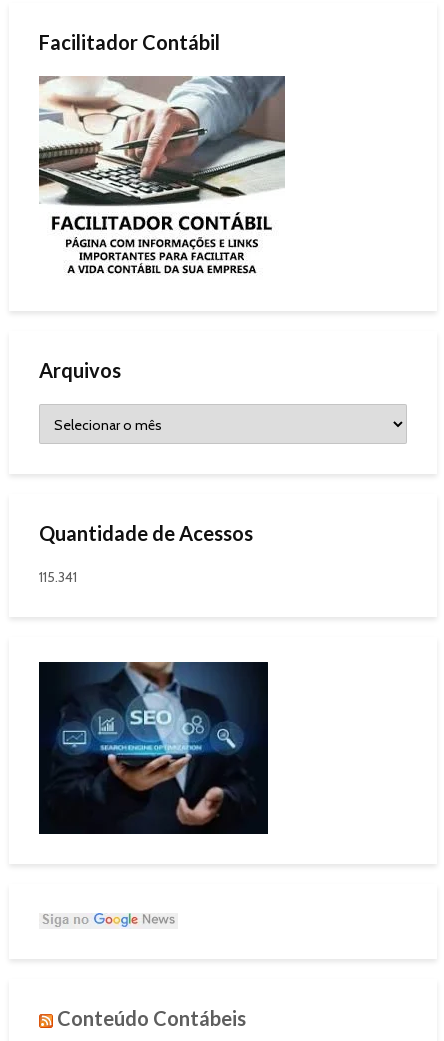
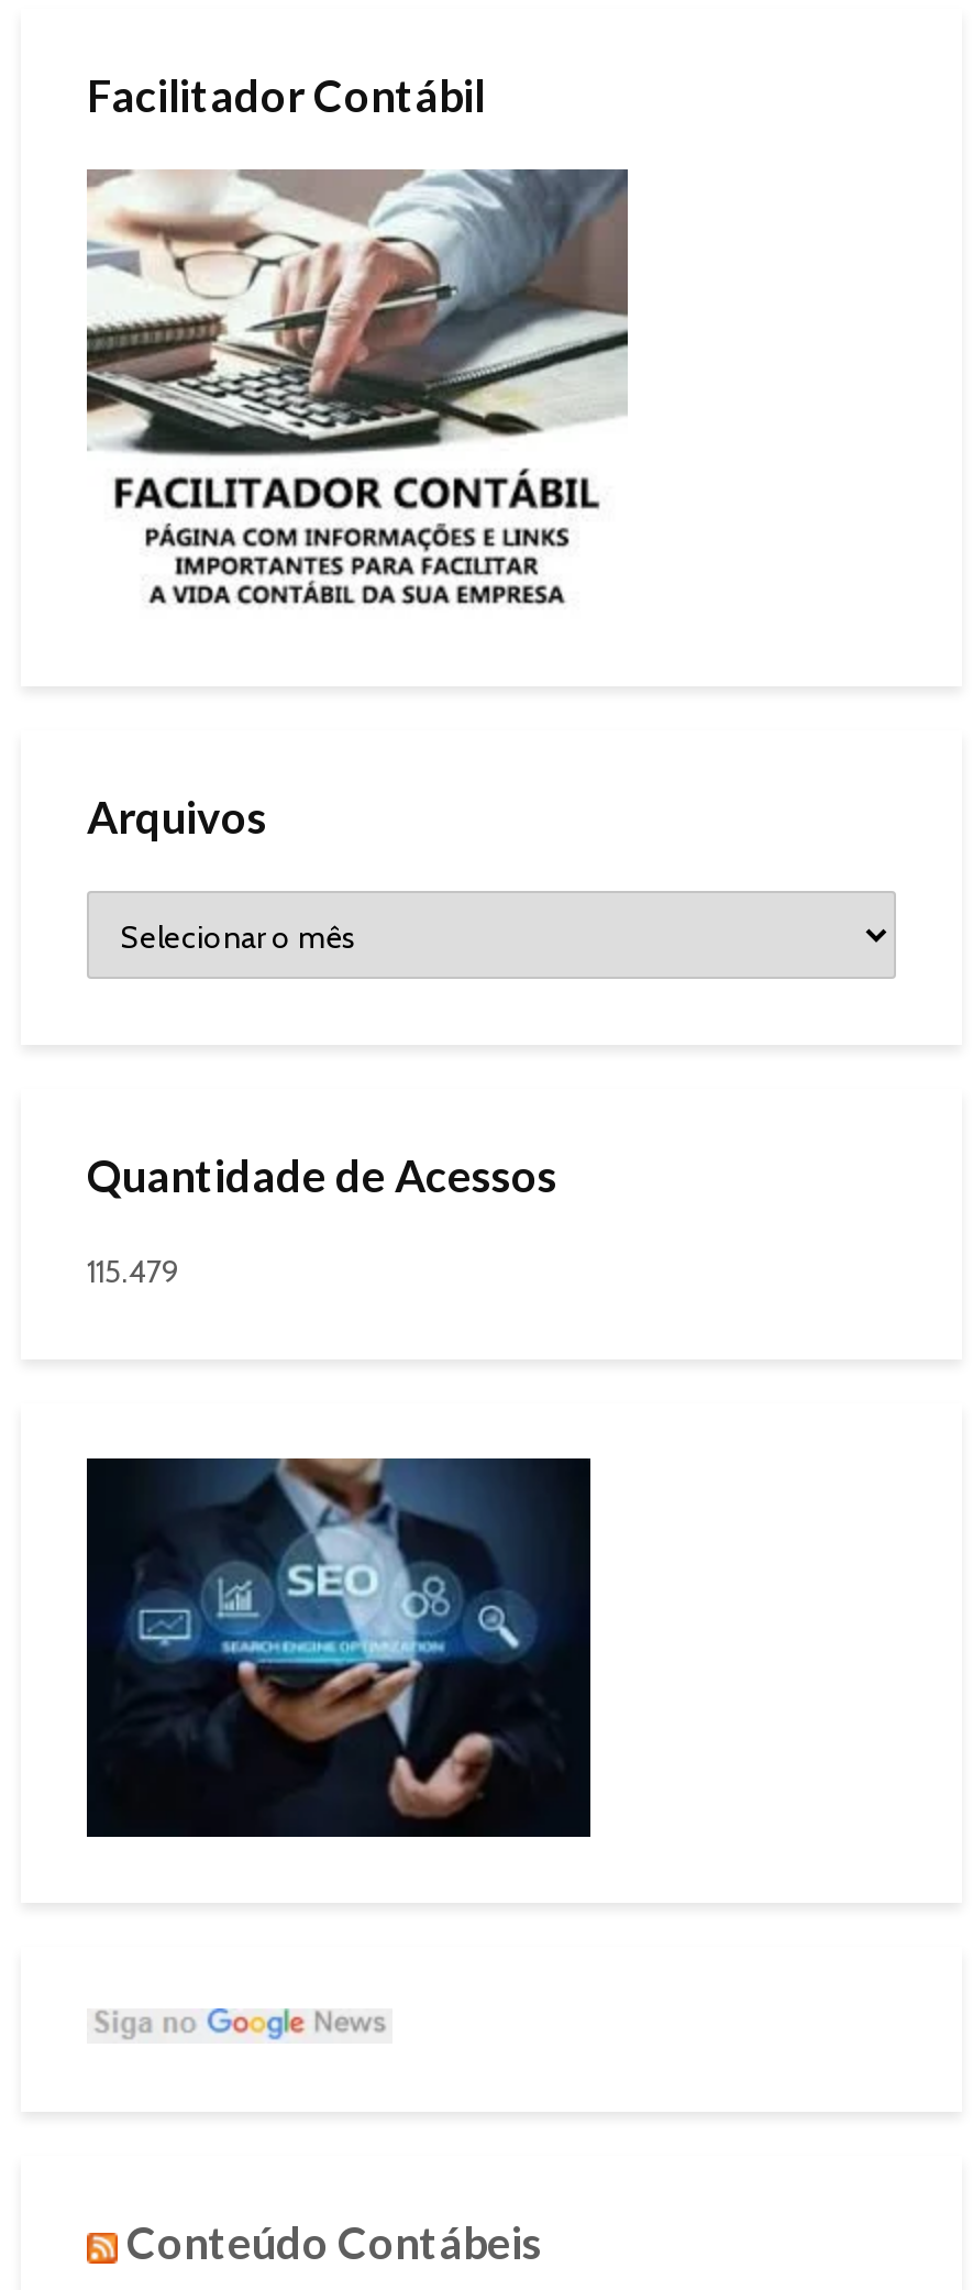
[39,568,77,586] 115.341 -> [87,1252,179,1291] 115.479

